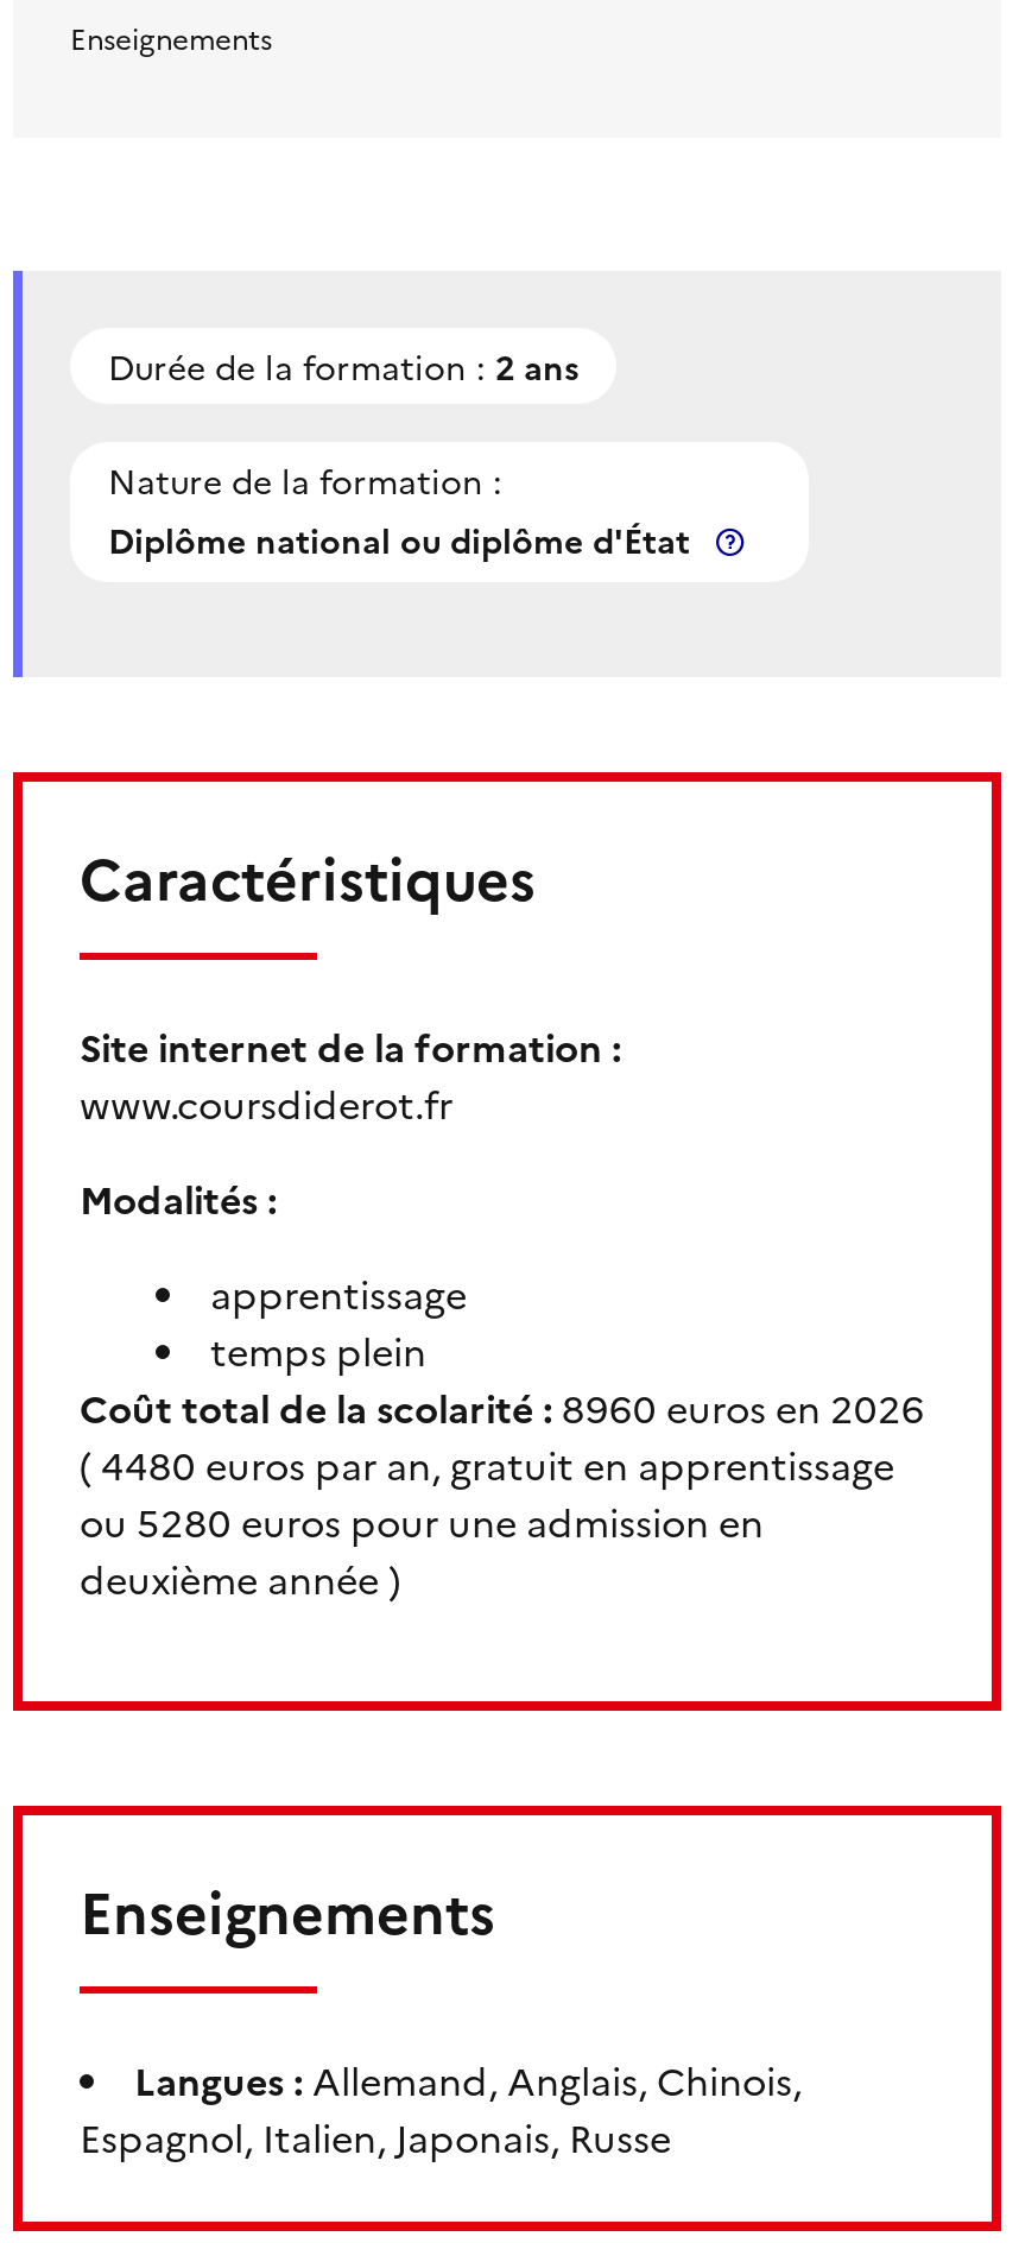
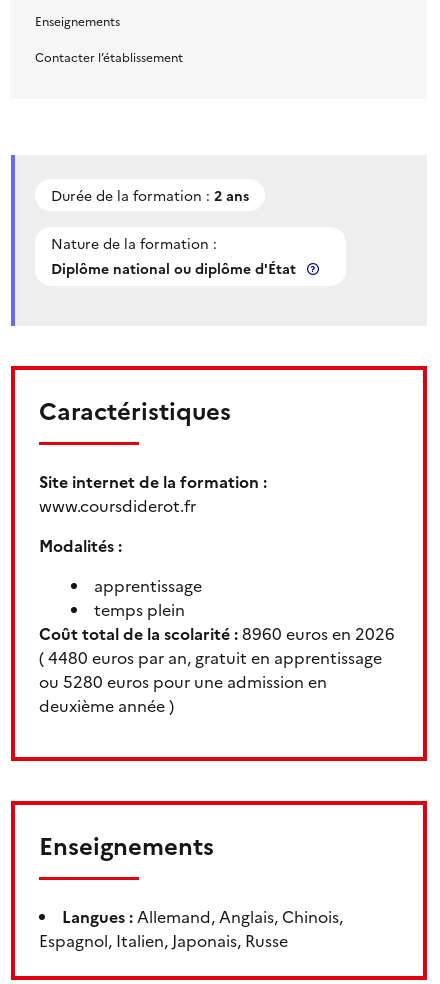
none -> [35,48,183,65] Contacter l’établissement

